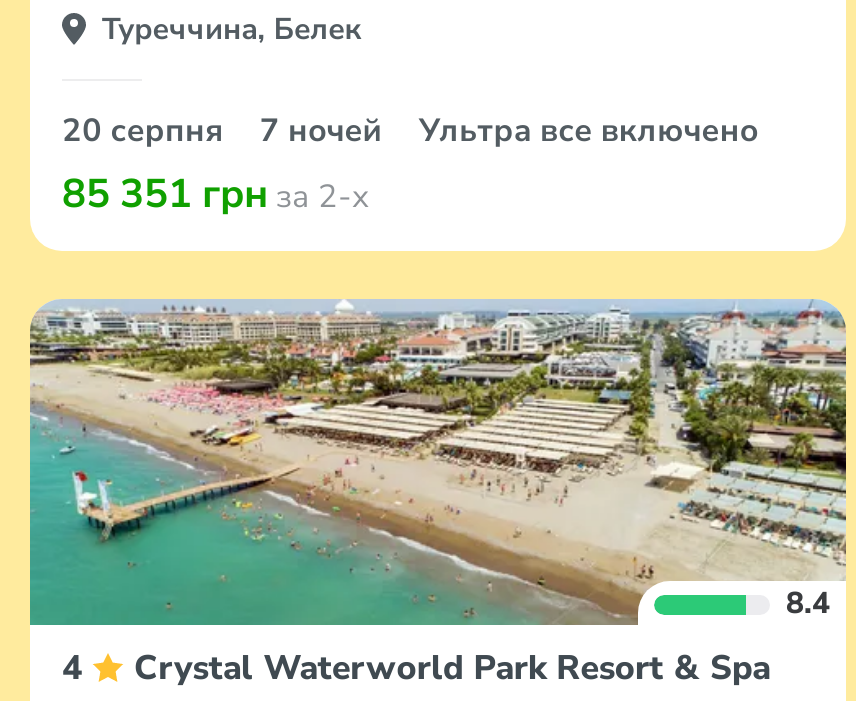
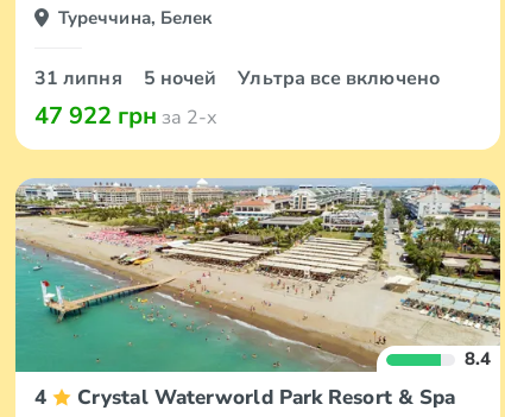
[62,109,391,153] 20 серпня | 7 ночей -> [34,65,221,91] 31 липня | 5 ночей
[62,167,370,221] 85 351 грн за 2-х -> [34,100,217,132] 47 922 грн за 2-х

